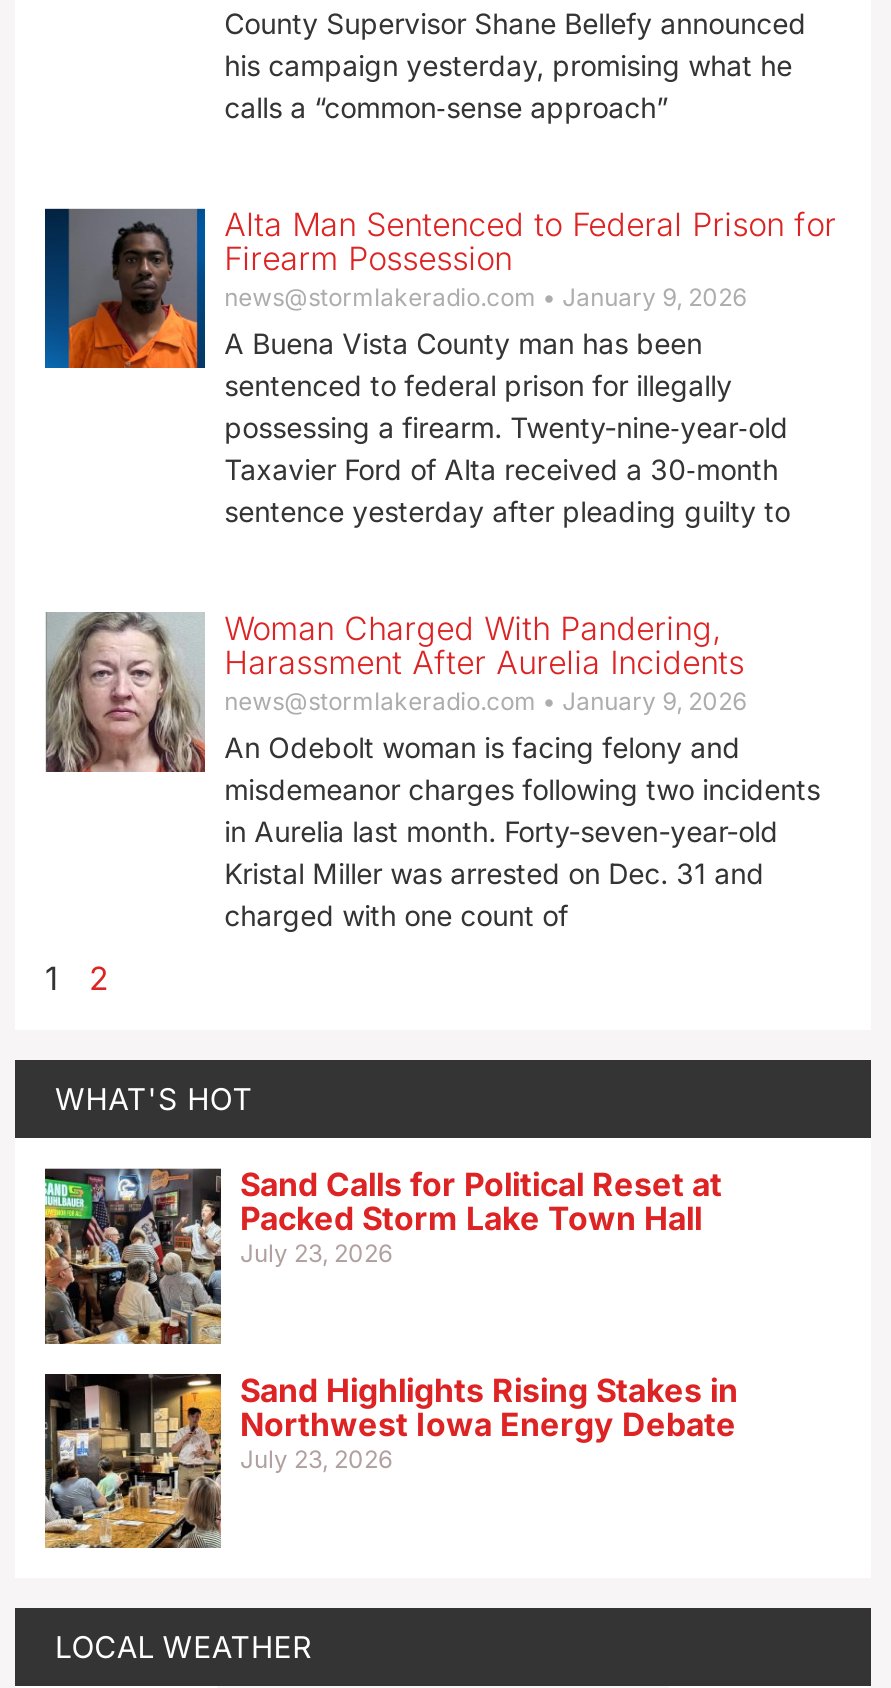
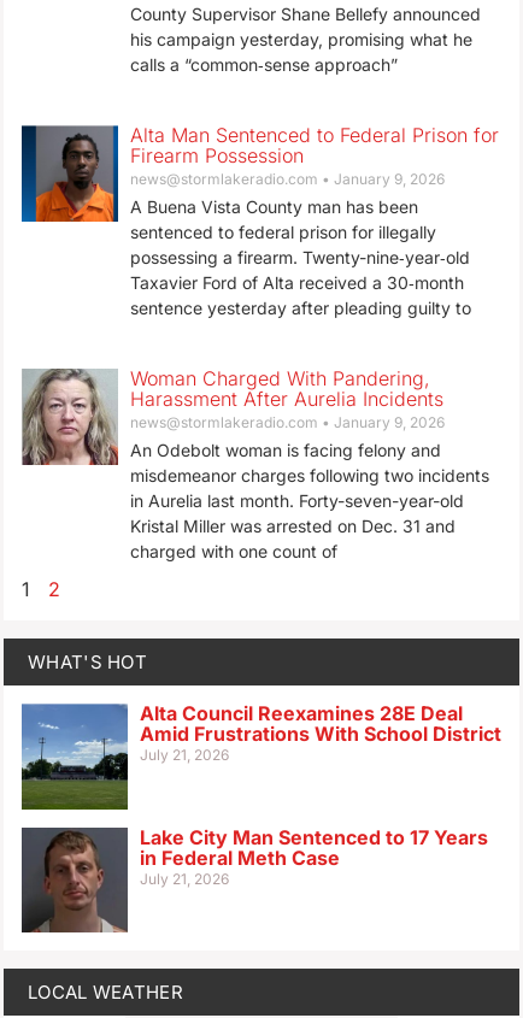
[43,1164,722,1346] [image] | Sand Calls for Political Reset at | Packed Storm Lake Town Hall | July 23, 2026 -> [20,701,501,811] [image] | Alta Council Reexamines 28E Deal | Amid Frustrations With School District | July 21, 2026
[43,1369,738,1550] [image] | Sand Highlights Rising Stakes in | Northwest Iowa Energy Debate | July 23, 2026 -> [20,825,487,934] [image] | Lake City Man Sentenced to 17 Years | in Federal Meth Case | July 21, 2026

